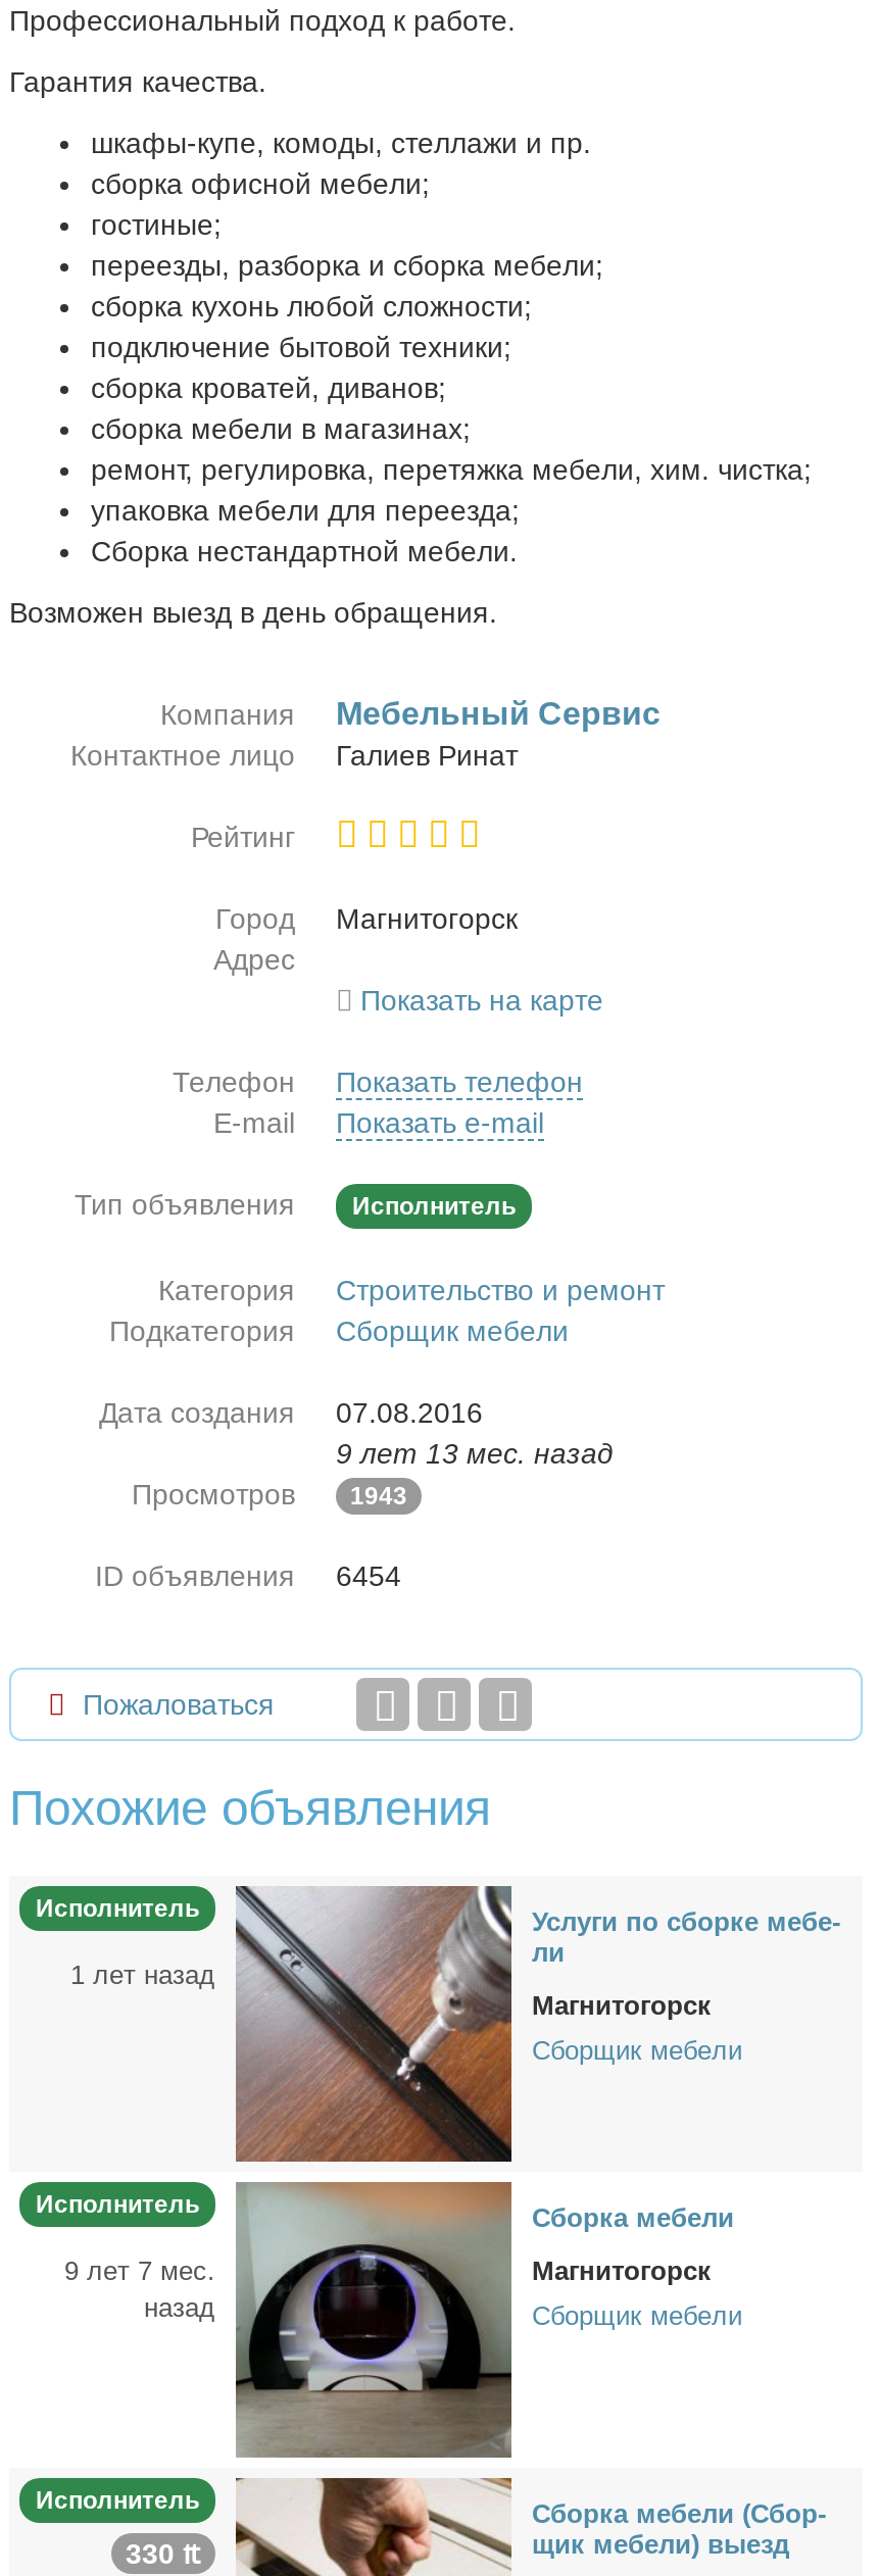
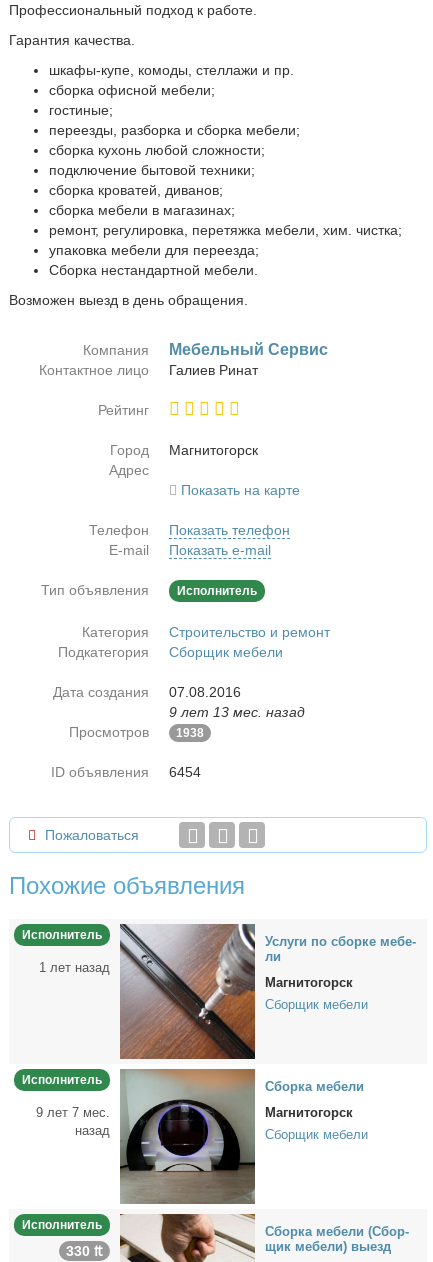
[132,1478,407,1510] Просмотров 1943 -> [69,724,204,740] Просмотров 1938

